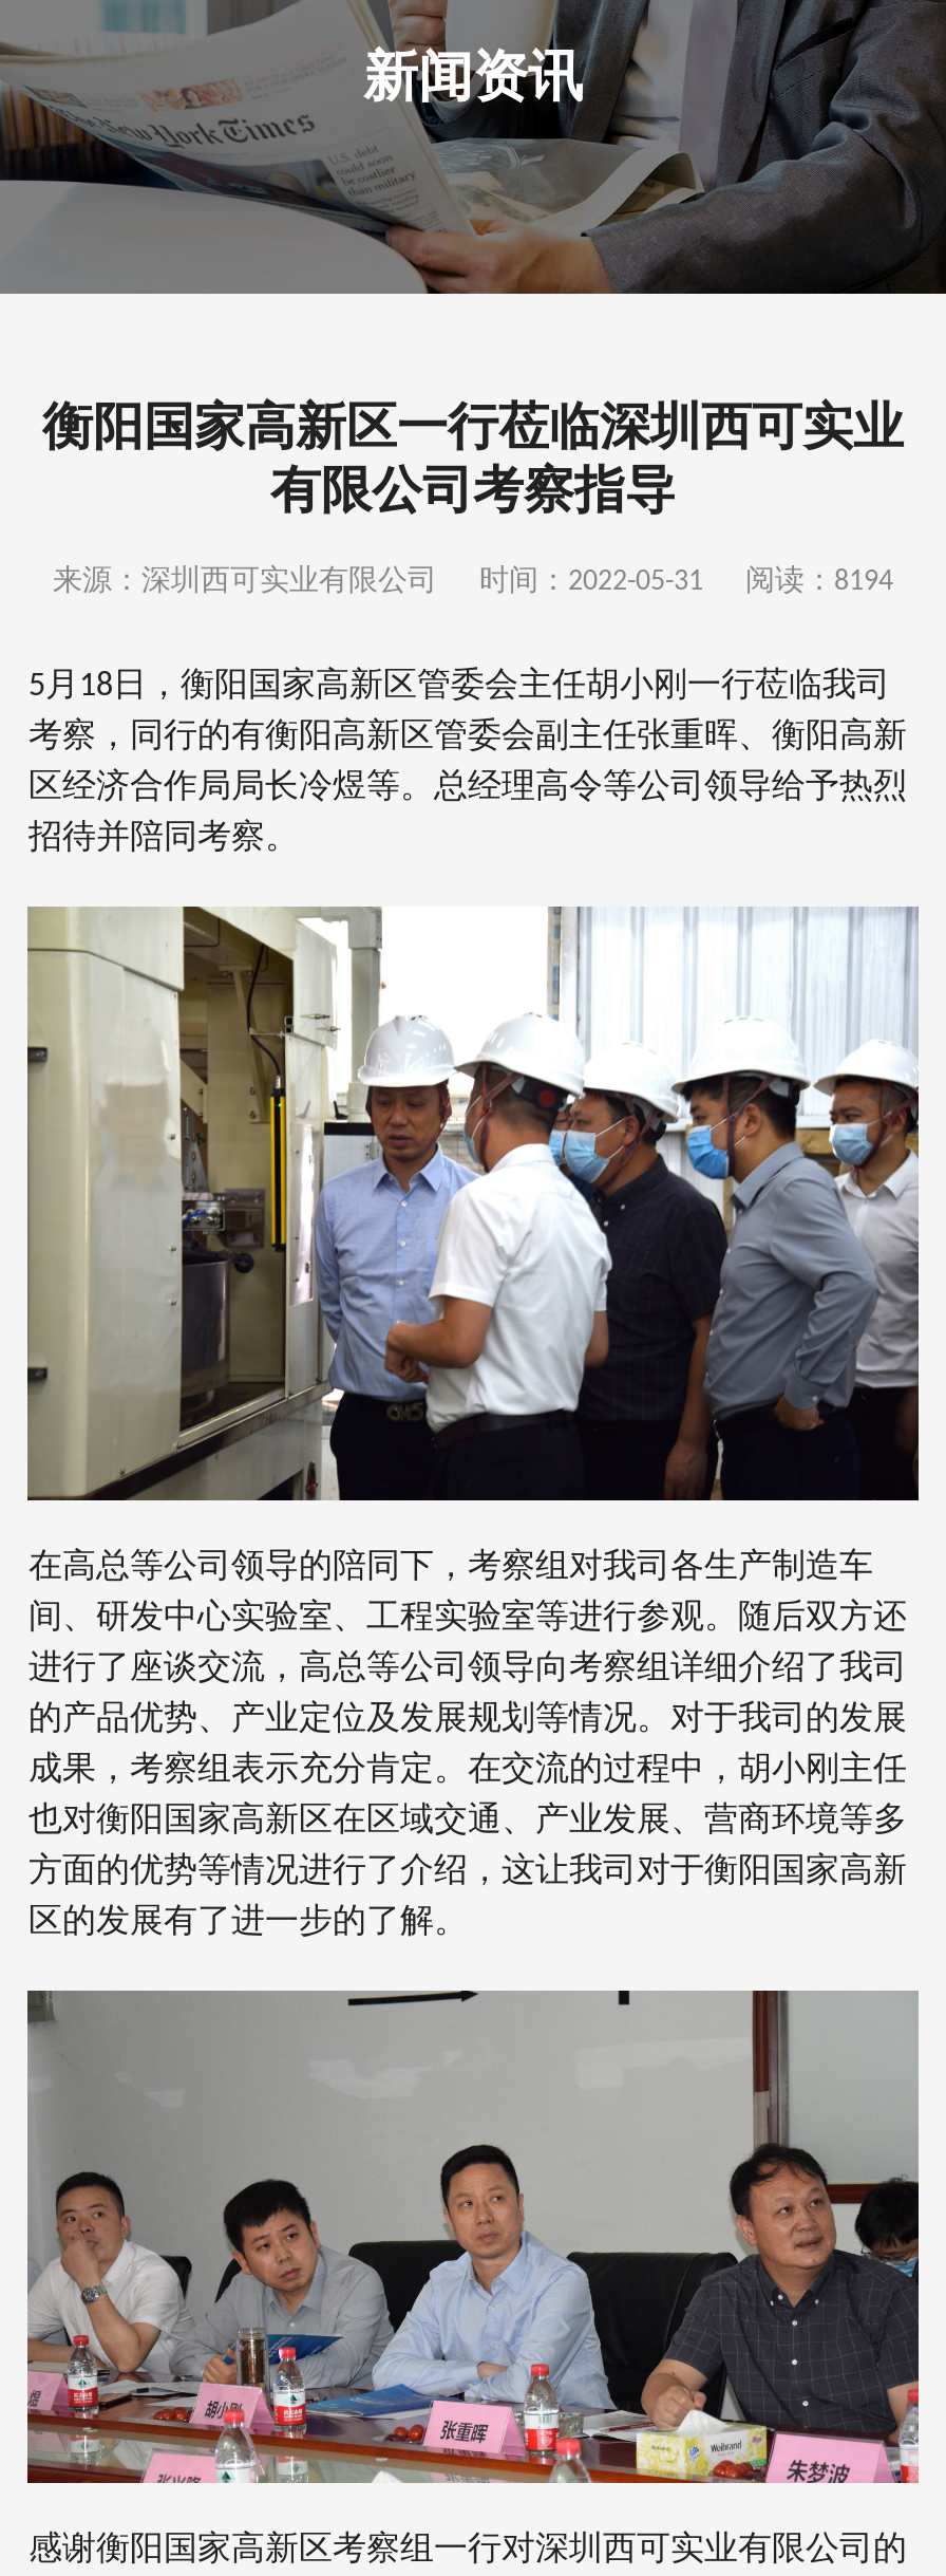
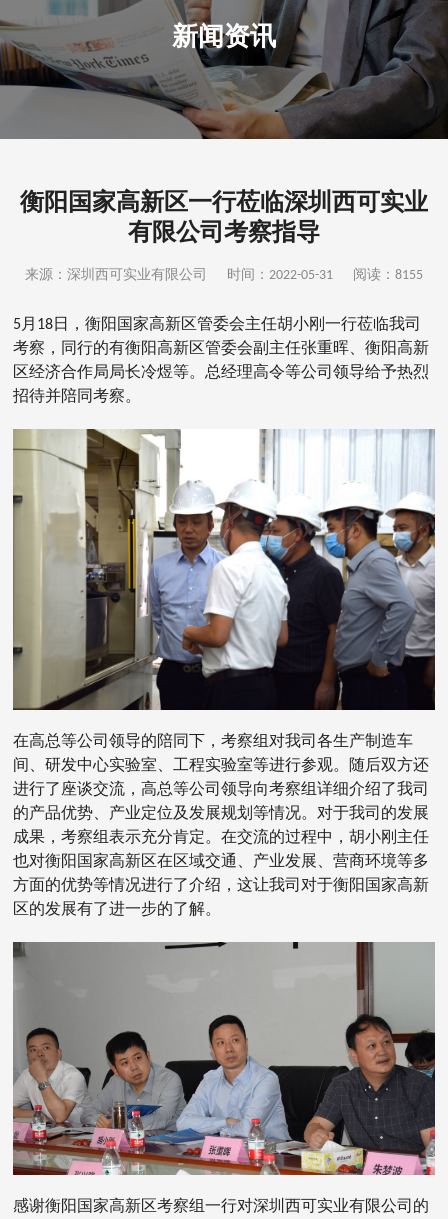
[53,566,893,598] 来源：深圳西可实业有限公司 时间：2022-05-31 阅读：8194 -> [25,268,423,283] 来源：深圳西可实业有限公司 时间：2022-05-31 阅读：8155

